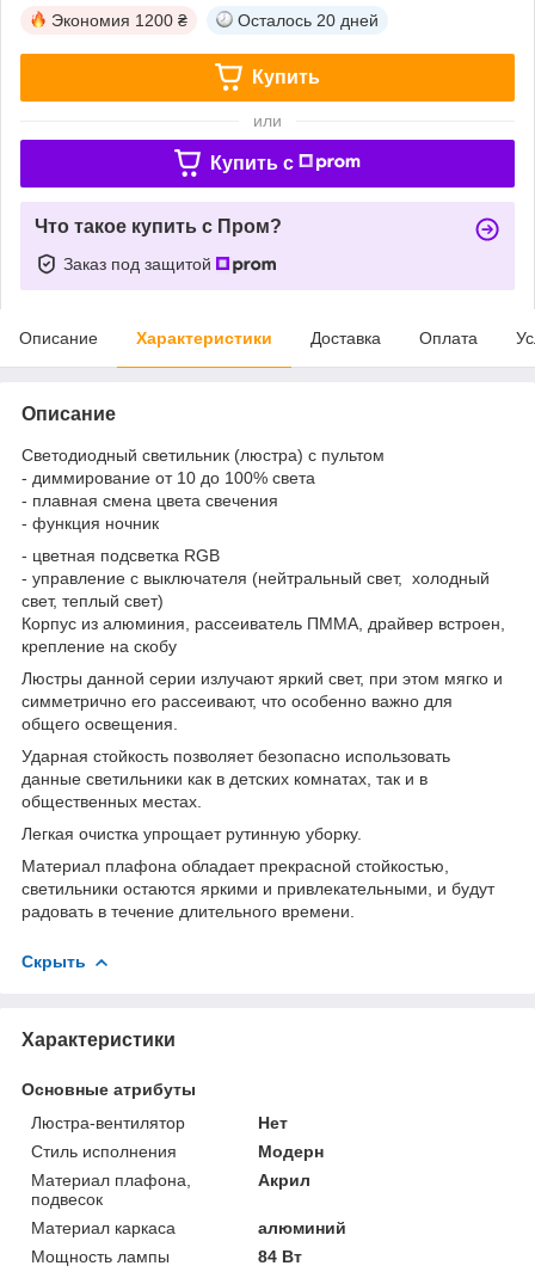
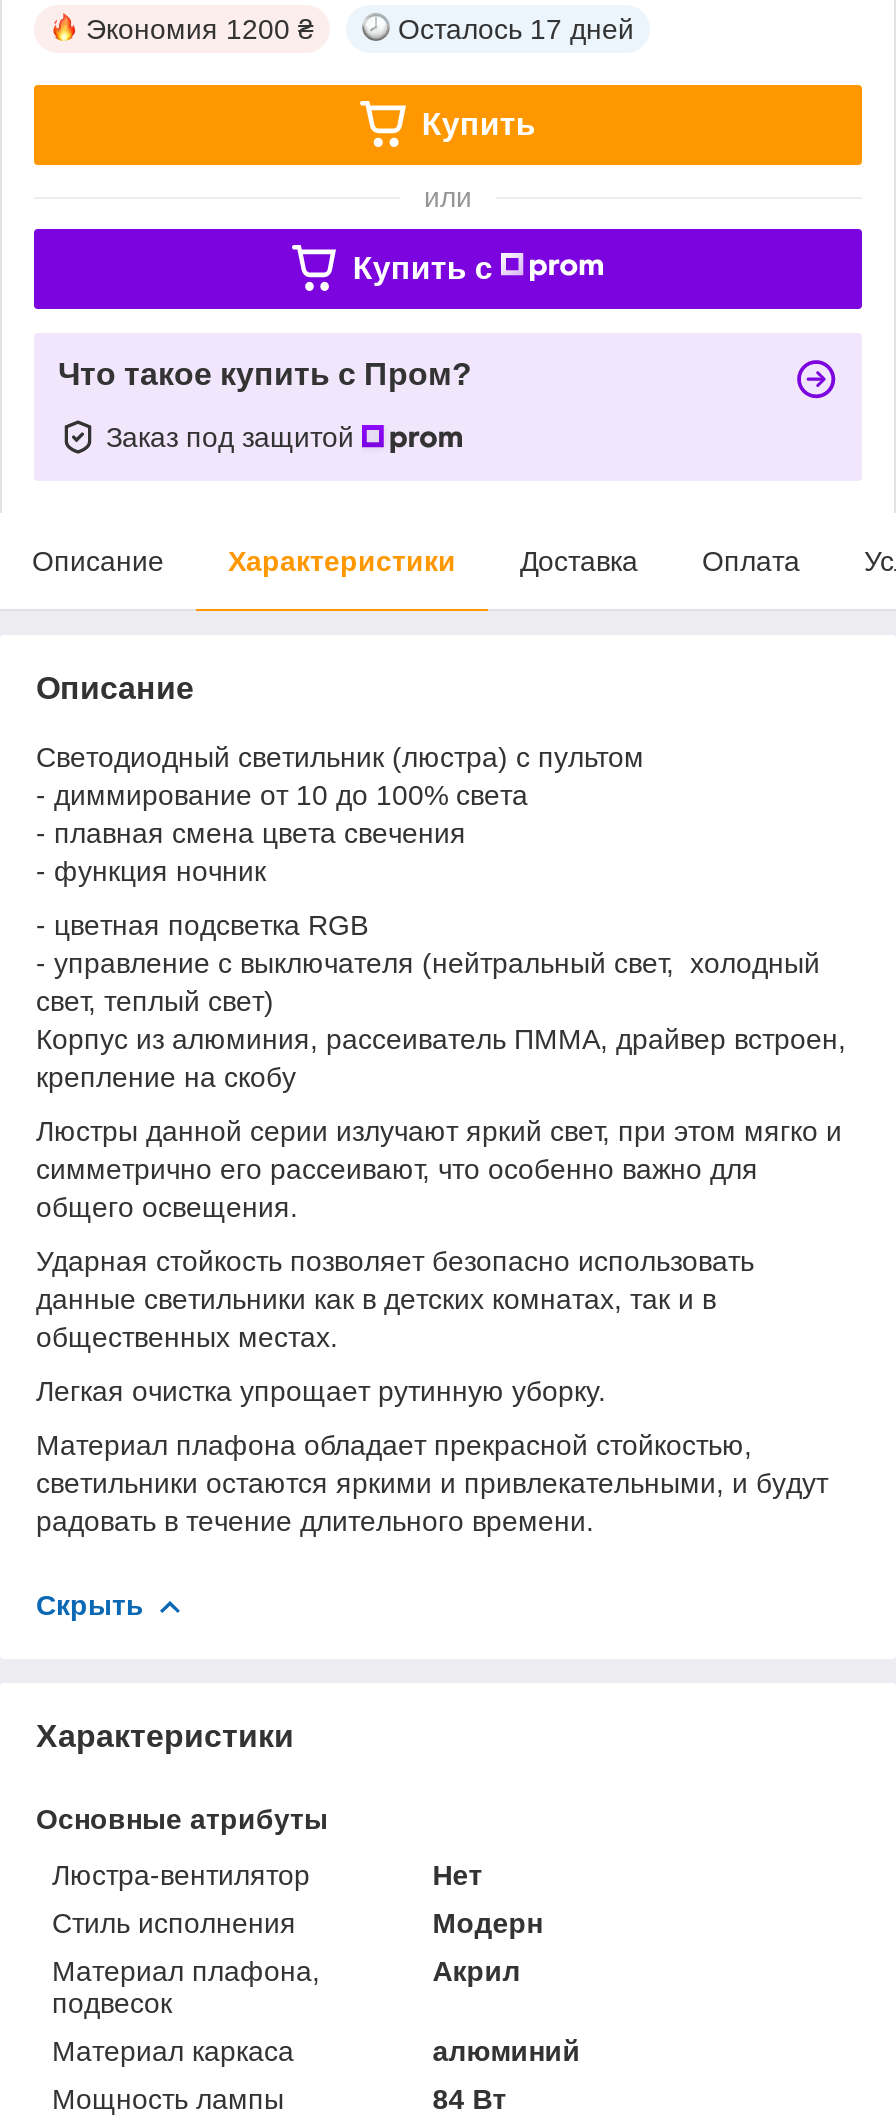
[238,11,379,30] Осталось 20 дней -> [398,13,634,45] Осталось 17 дней

